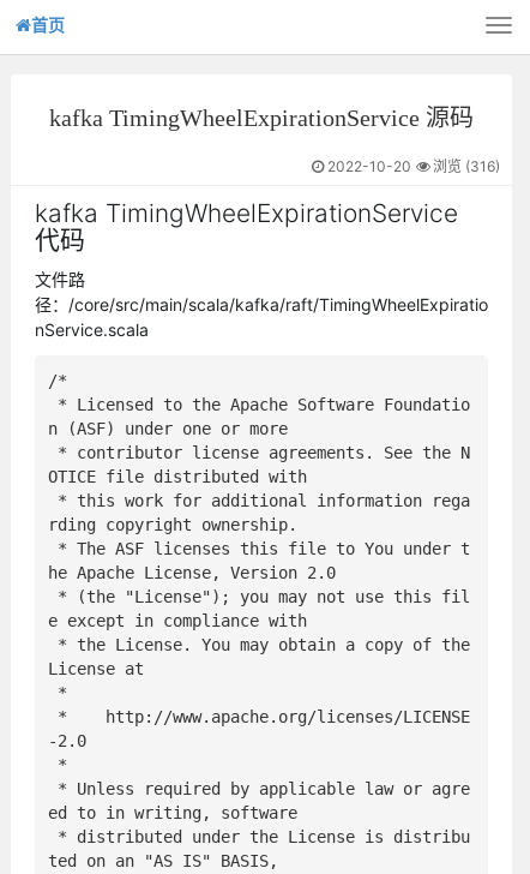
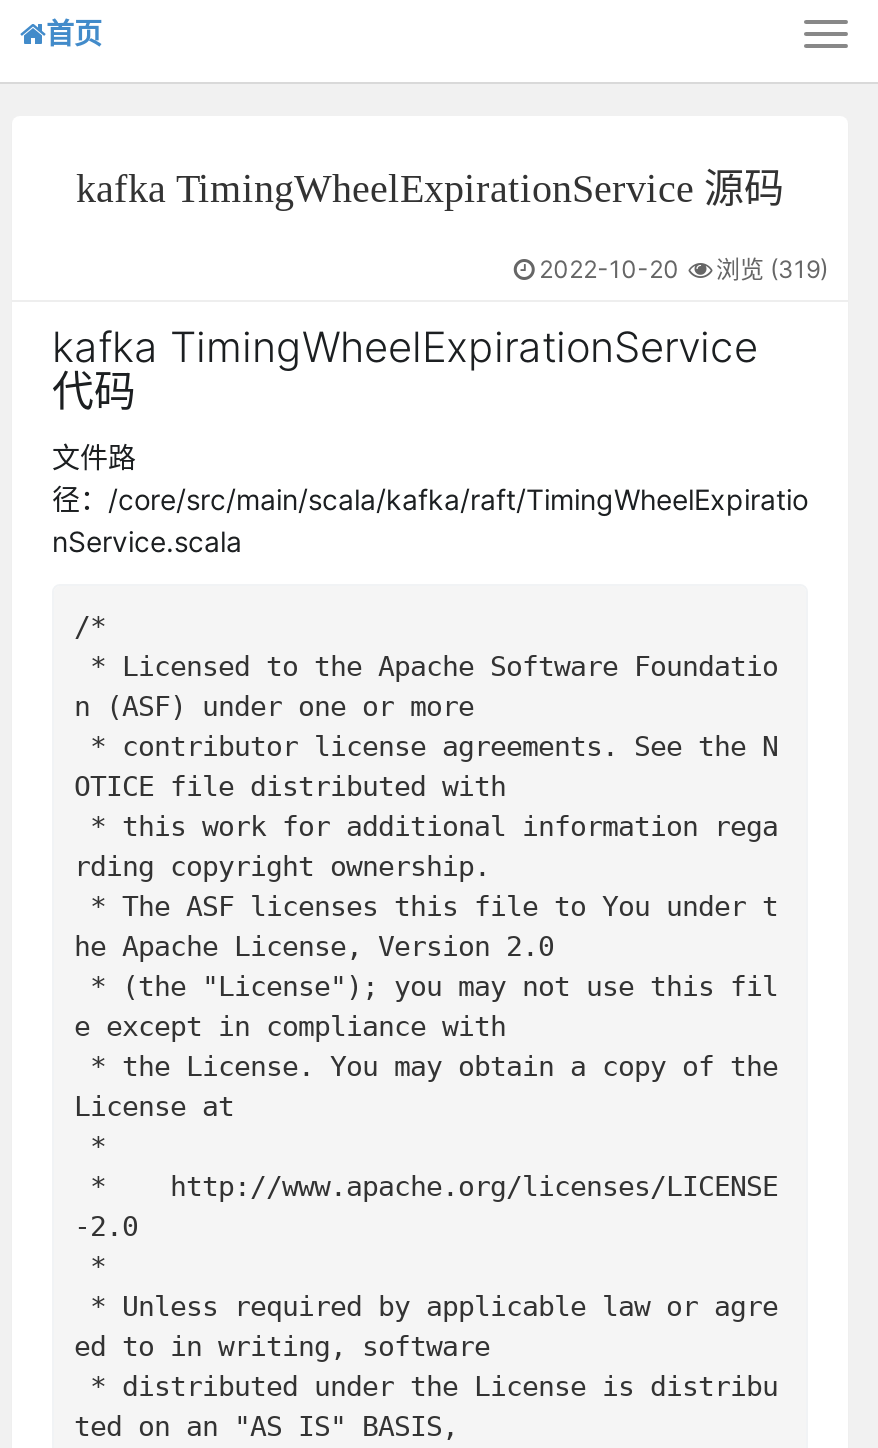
[327,157,500,175] 2022-10-20 浏览 (316) -> [539,254,828,284] 2022-10-20 浏览 (319)

